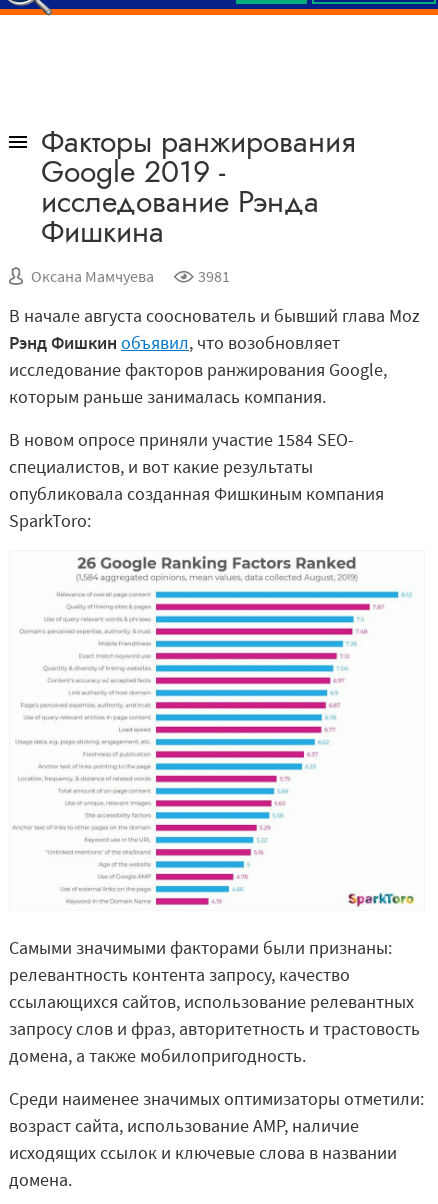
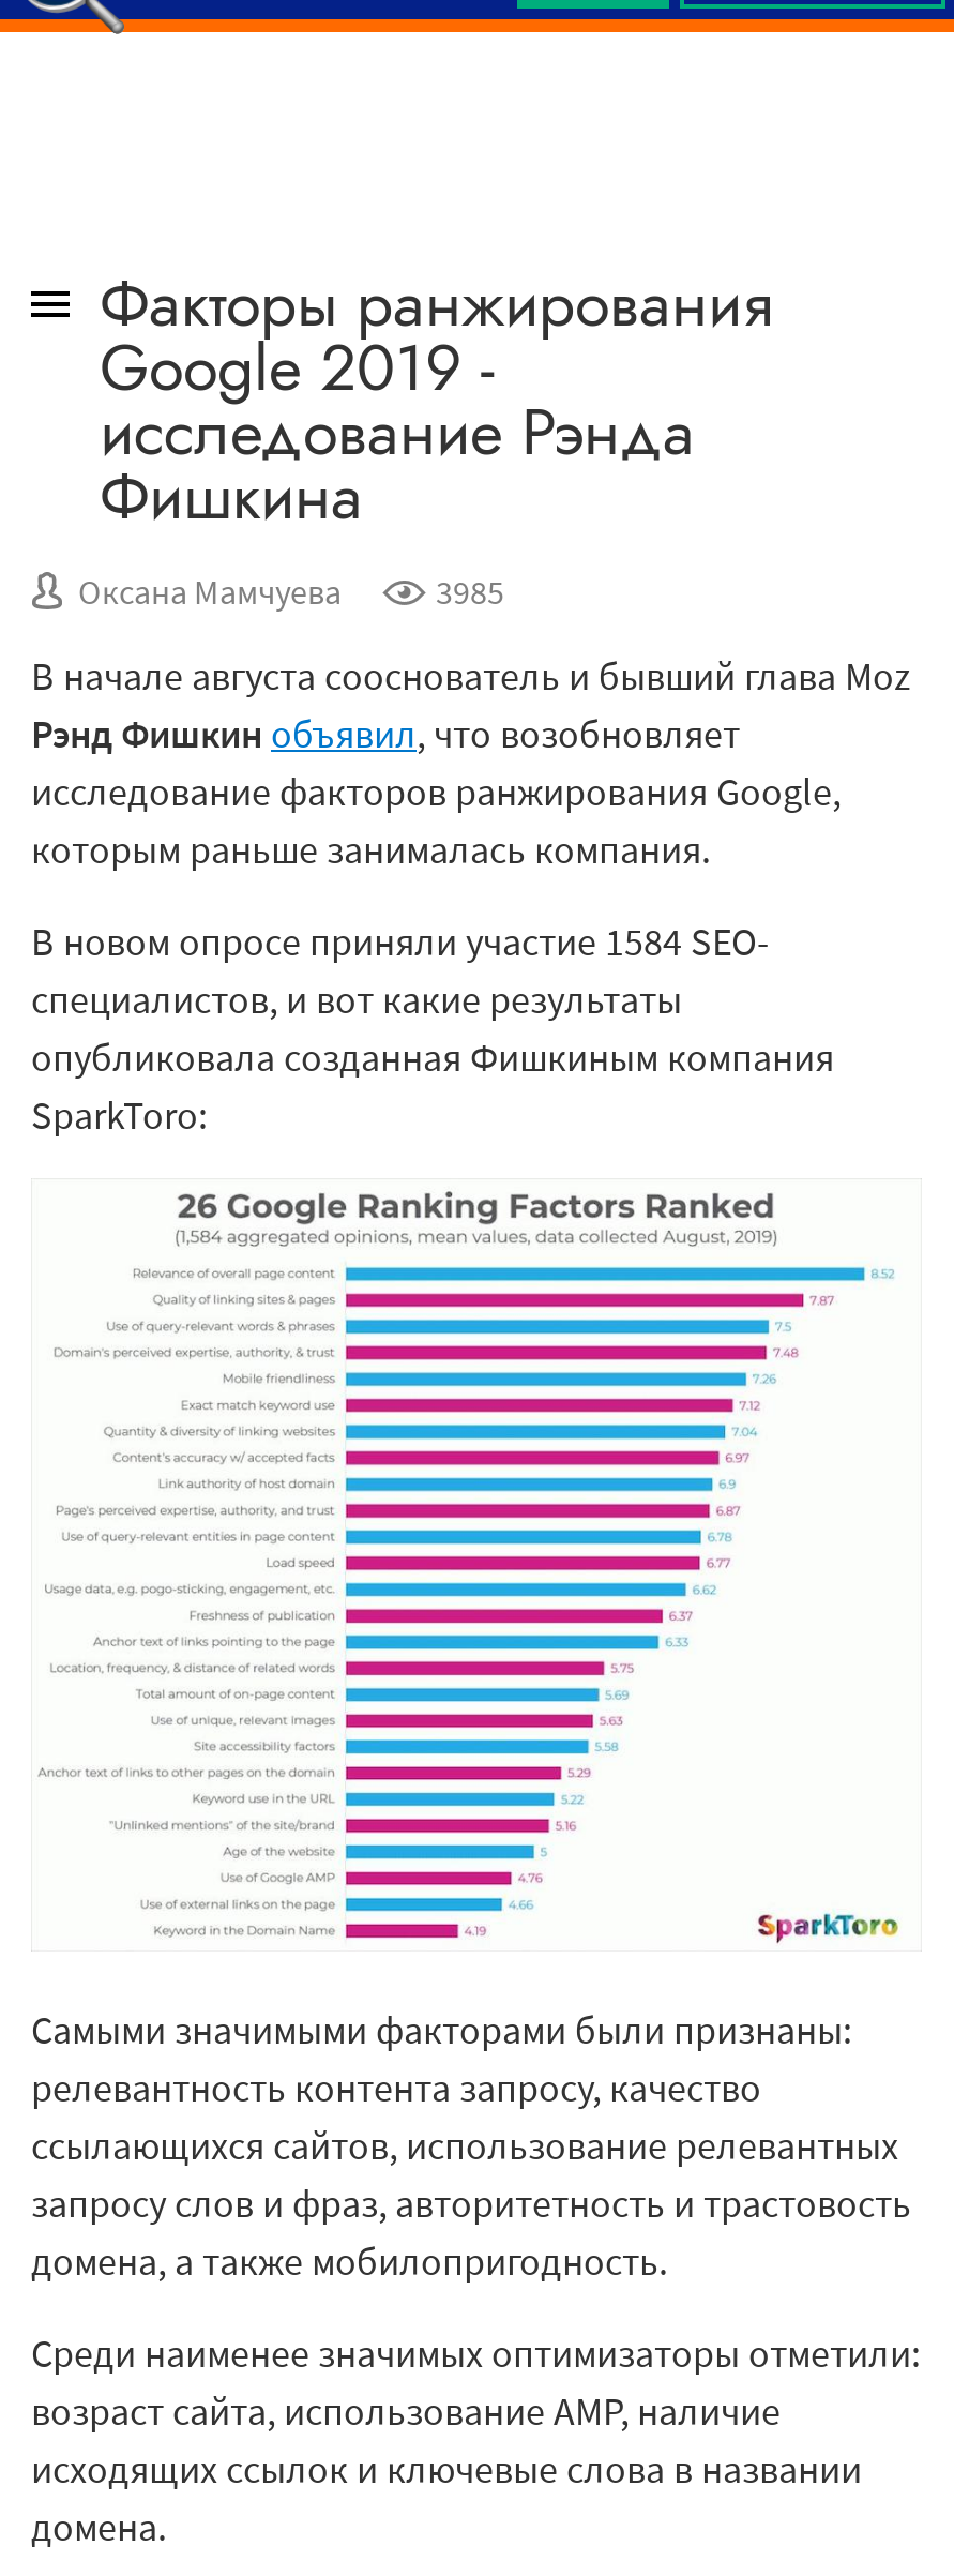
[198,266,230,286] 3981 -> [436,570,504,613] 3985

